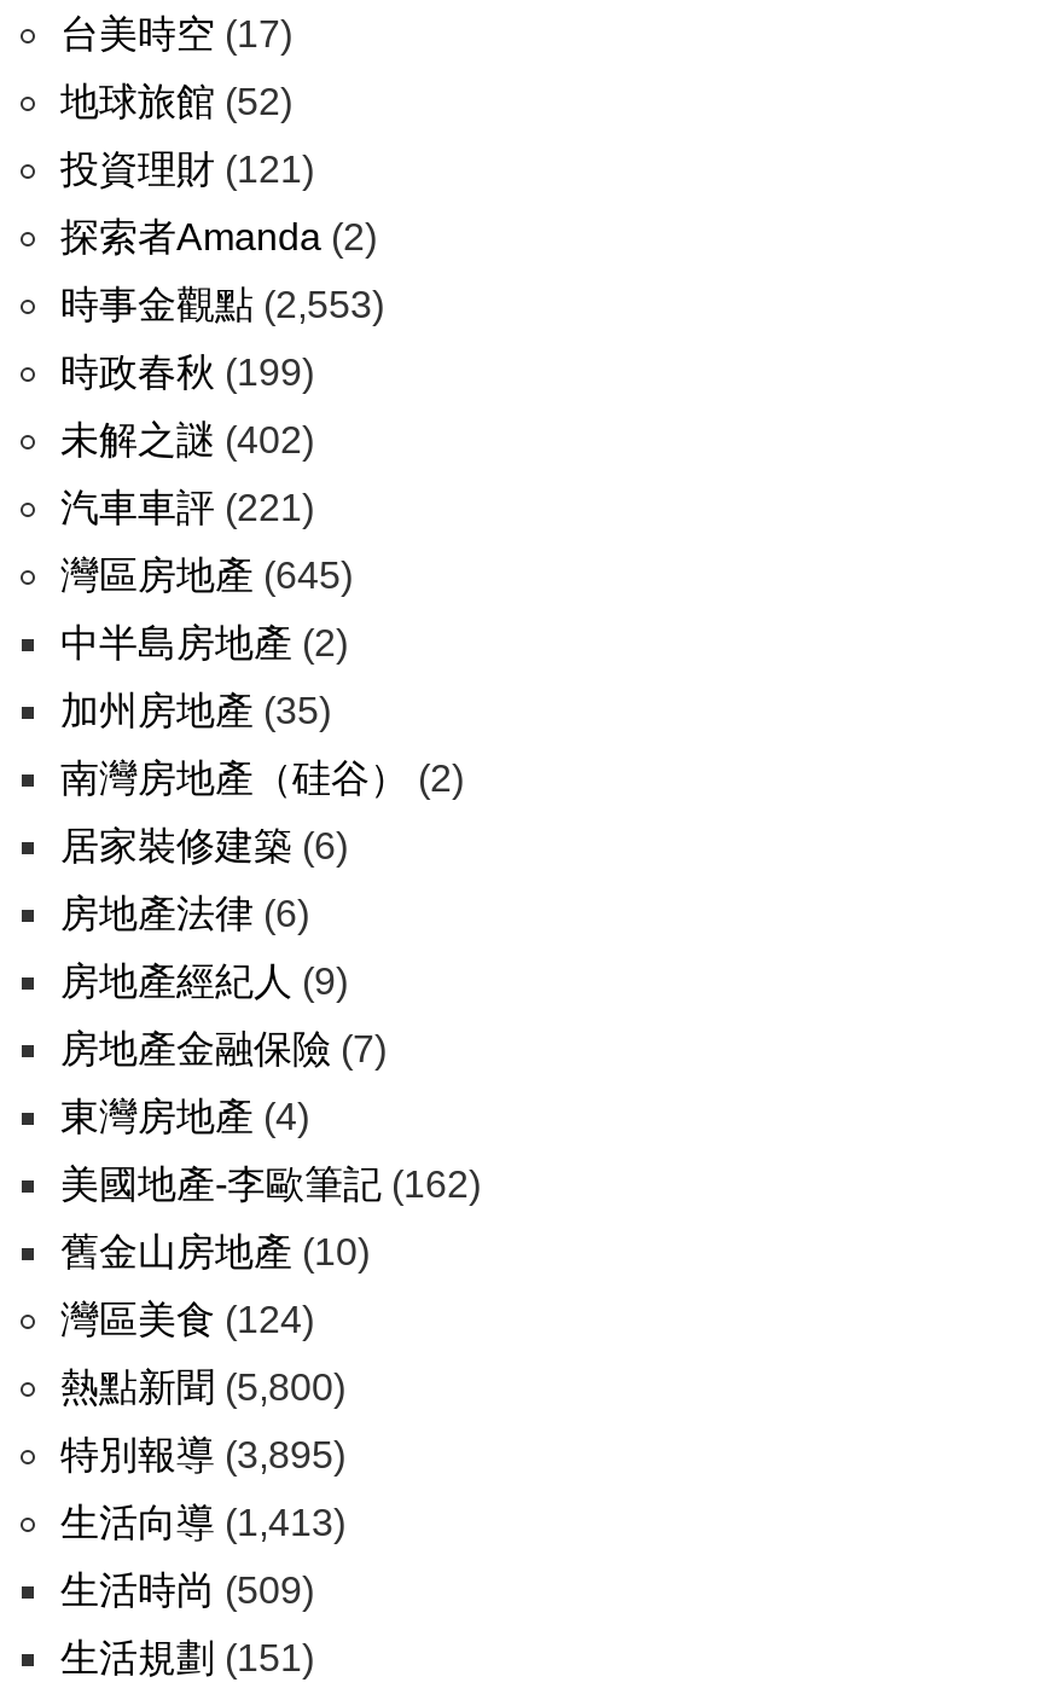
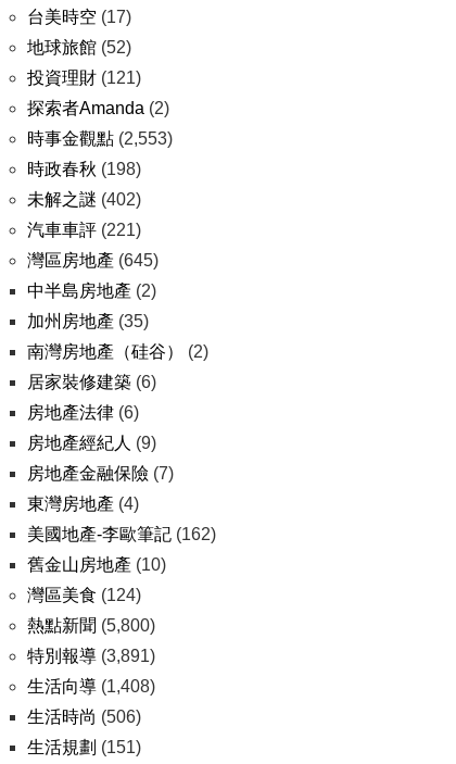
[60,352,314,393] 時政春秋(199) -> [27,160,141,178] 時政春秋(198)
[60,1434,345,1475] 特別報導(3,895) -> [27,647,155,665] 特別報導(3,891)
[60,1502,345,1543] 生活向導(1,413) -> [27,677,155,696] 生活向導(1,408)
[60,1570,314,1611] 生活時尚(509) -> [27,707,141,726] 生活時尚(506)

